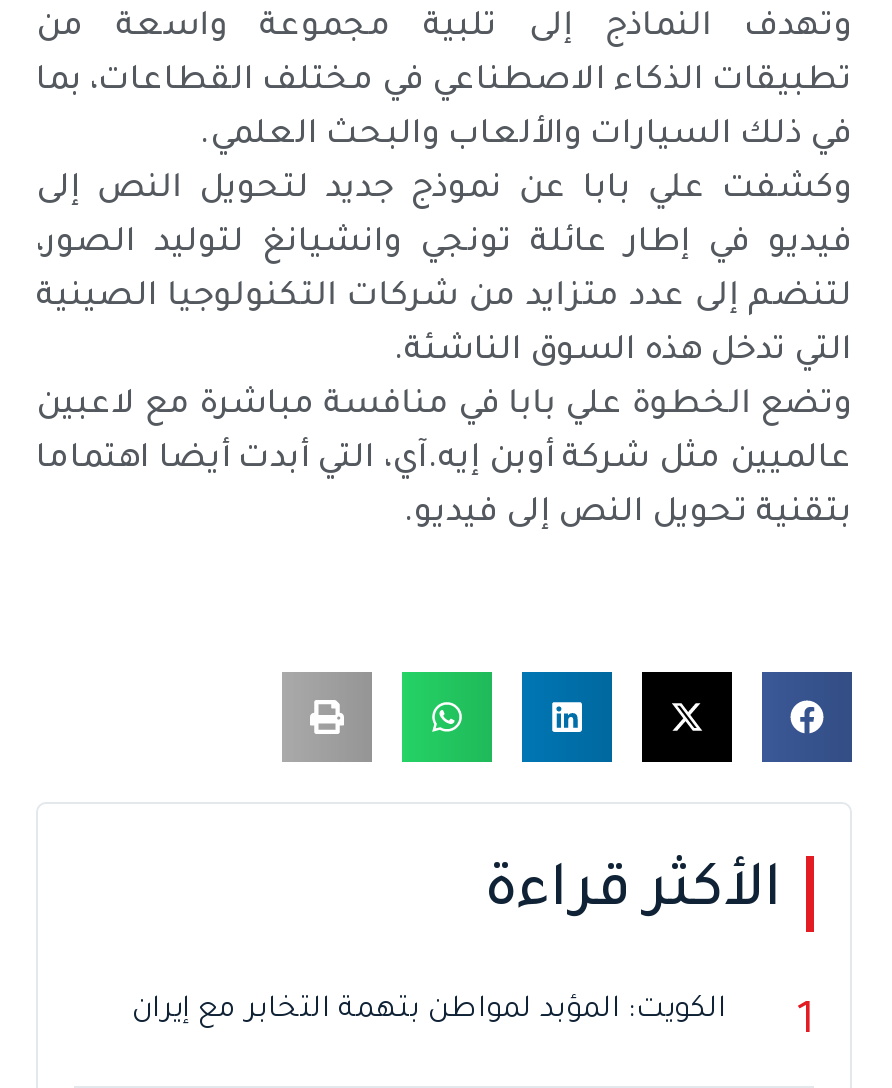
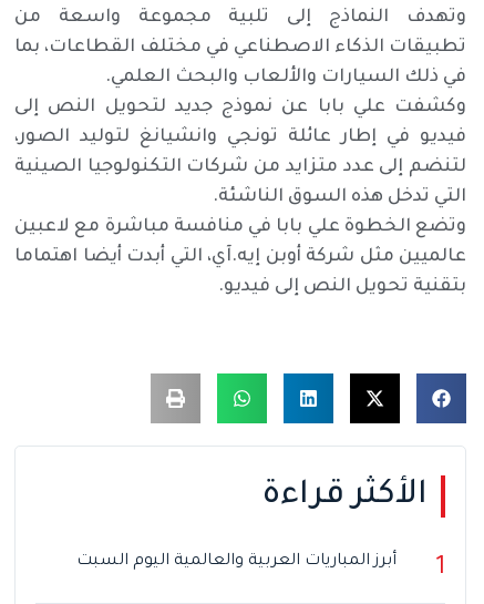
[132,996,726,1028] الكويت: المؤبد لمواطن بتهمة التخابر مع إيران -> [76,553,397,571] أبرز المباريات العربية والعالمية اليوم السبت

